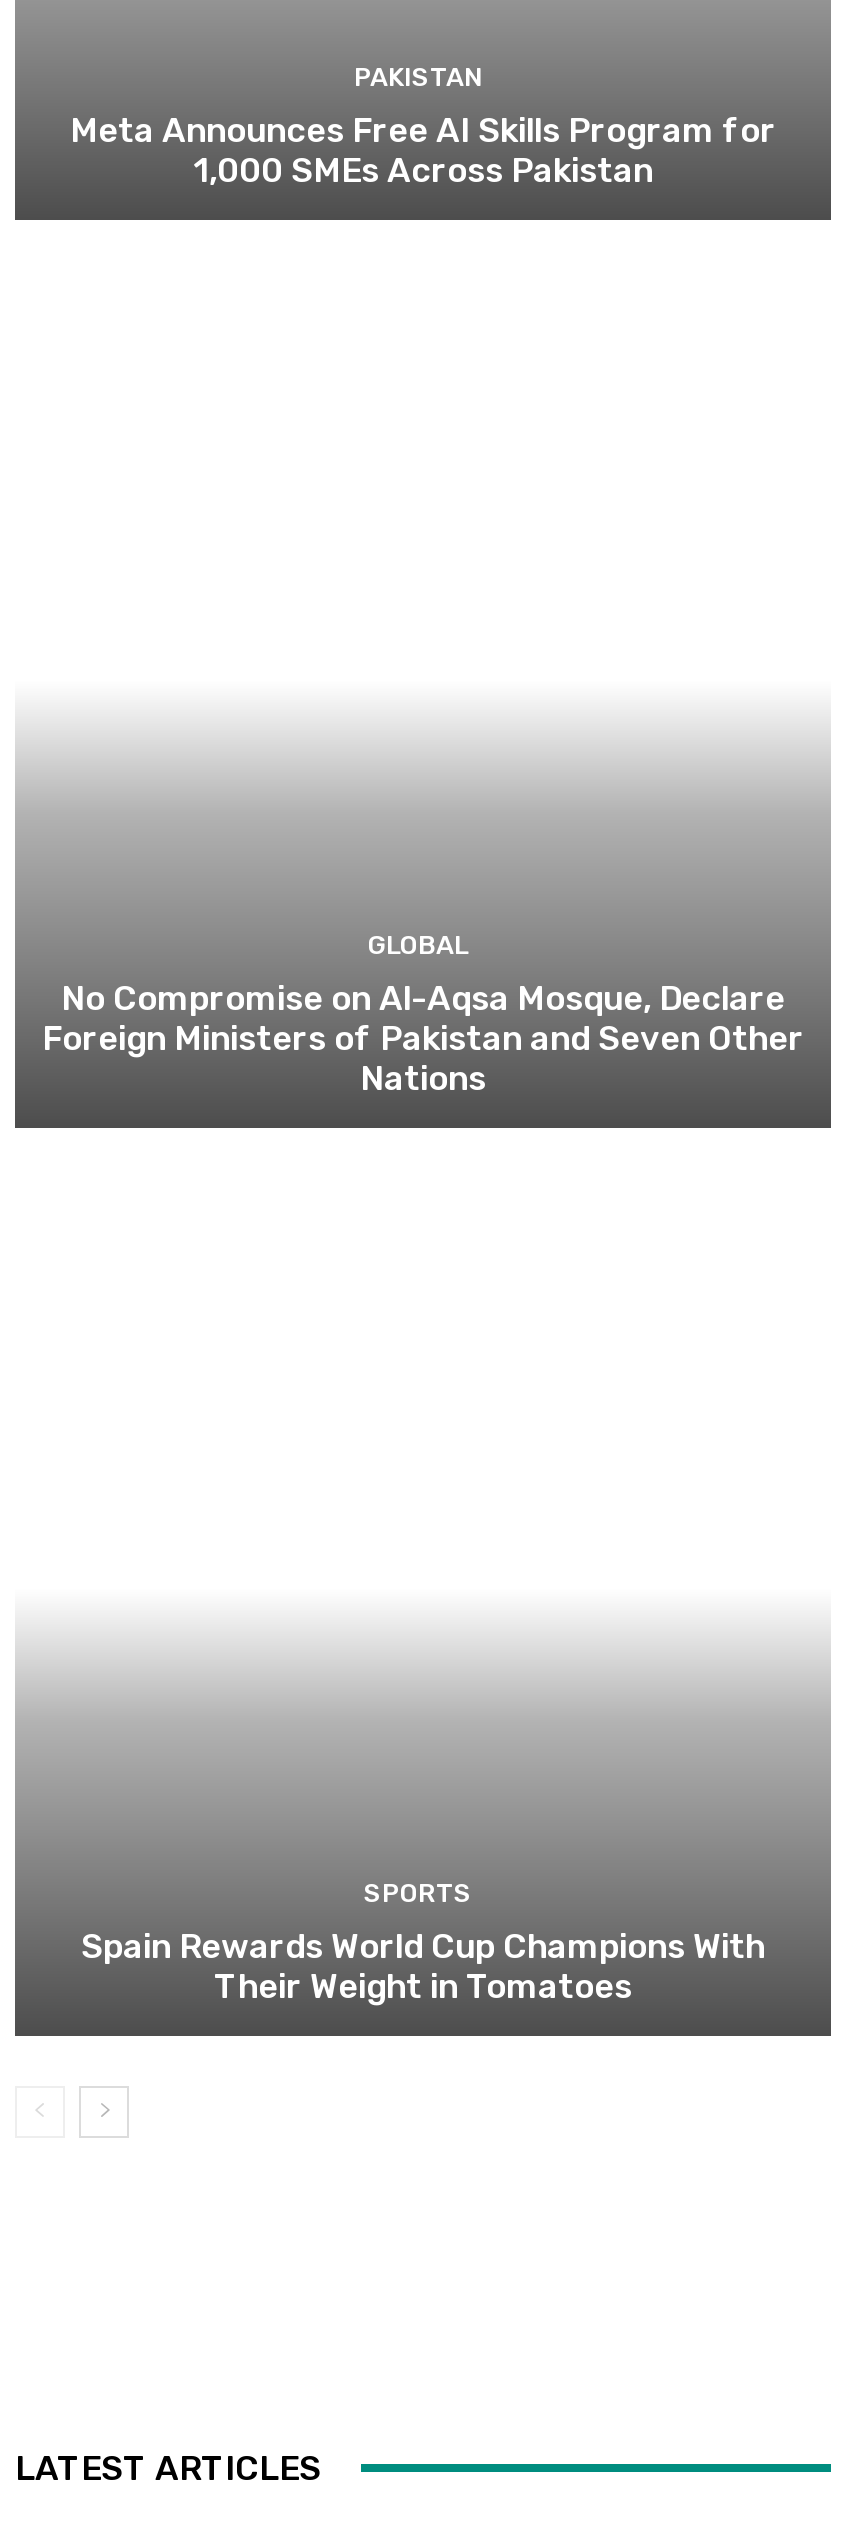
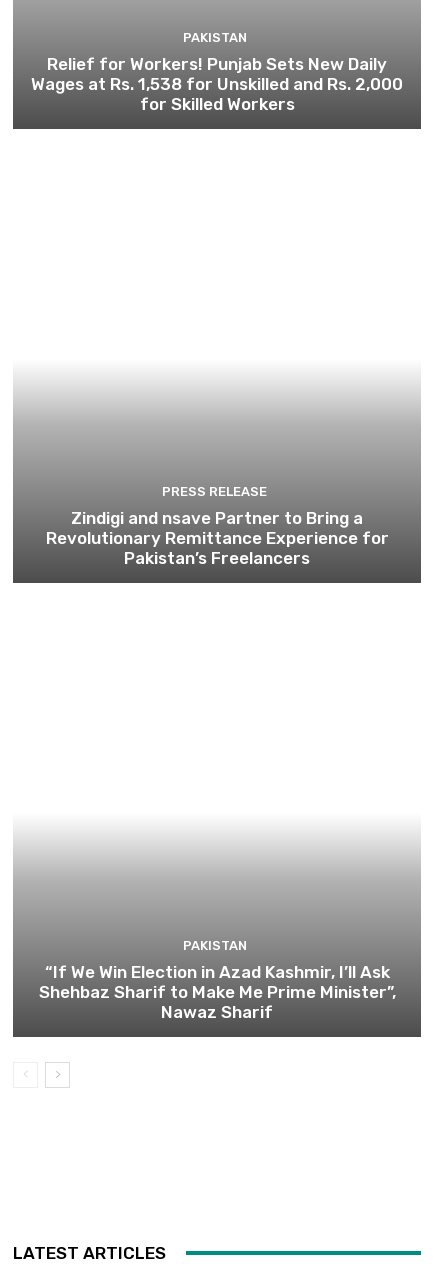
[70,110,776,190] Meta Announces Free AI Skills Program for | 1,000 SMEs Across Pakistan -> [31,54,403,114] Relief for Workers! Punjab Sets New Daily | Wages at Rs. 1,538 for Unskilled and Rs. 2,000 | for Skilled Workers
[42,930,804,1098] GLOBAL | No Compromise on Al-Aqsa Mosque, Declare | Foreign Ministers of Pakistan and Seven Other | Nations -> [45,484,388,568] PRESS RELEASE | Zindigi and nsave Partner to Bring a | Revolutionary Remittance Experience for | Pakistan’s Freelancers
[81,1877,765,2005] SPORTS | Spain Rewards World Cup Champions With | Their Weight in Tomatoes -> [38,938,395,1022] PAKISTAN | “If We Win Election in Azad Kashmir, I’ll Ask | Shehbaz Sharif to Make Me Prime Minister”, | Nawaz Sharif

